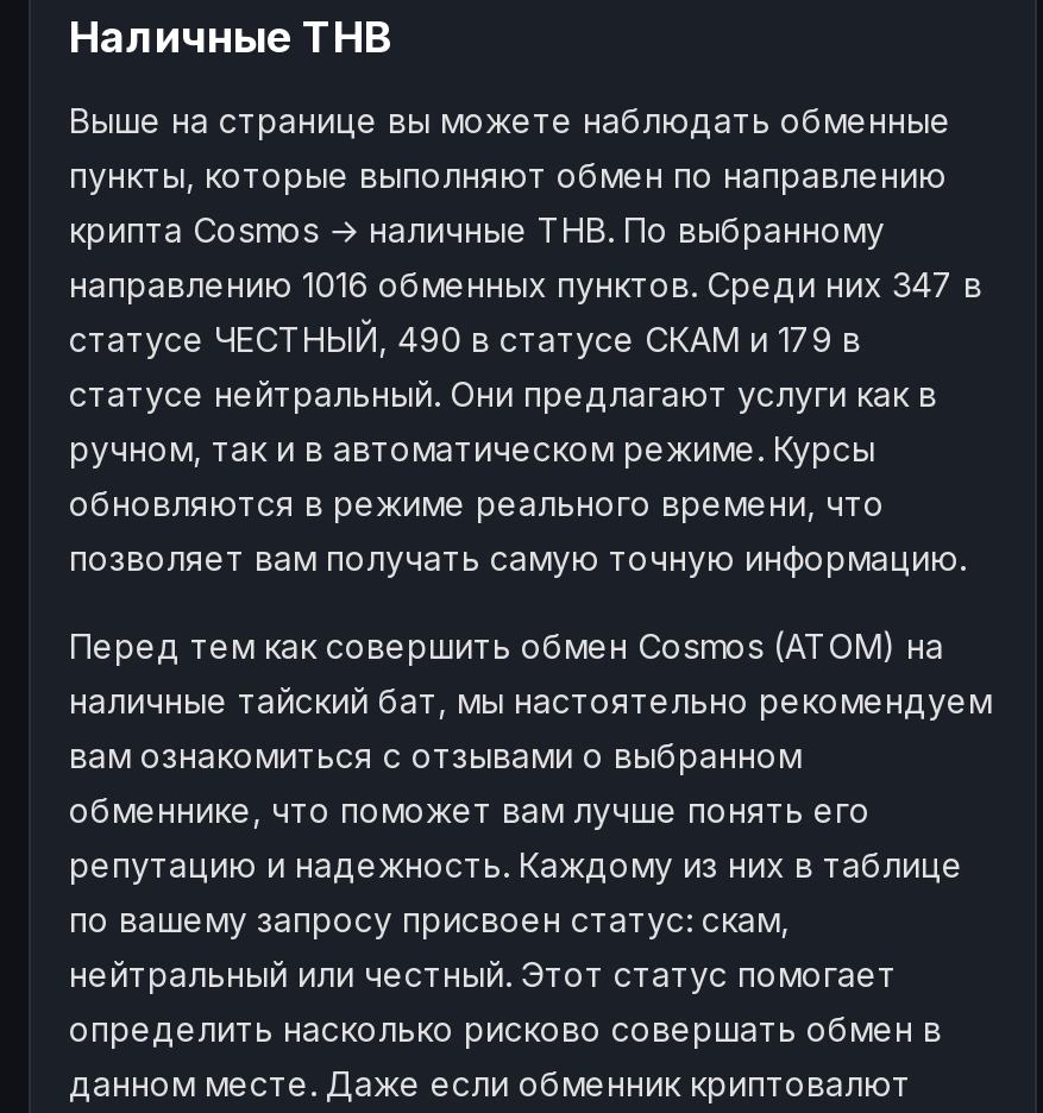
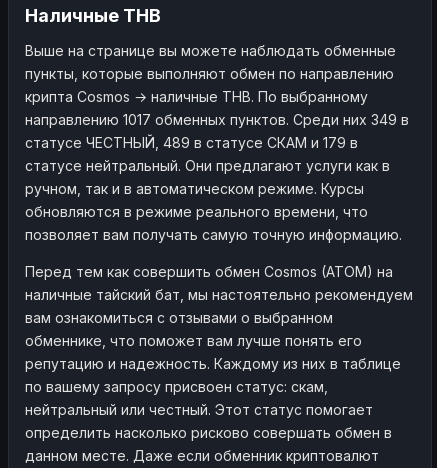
[69,263,982,303] направлению 1016 обменных пунктов. Среди них 347 в -> [25,110,409,127] направлению 1017 обменных пунктов. Среди них 349 в
[69,317,861,358] статусе ЧЕСТНЫЙ, 490 в статусе СКАМ и 179 в -> [25,133,358,150] статусе ЧЕСТНЫЙ, 489 в статусе СКАМ и 179 в

